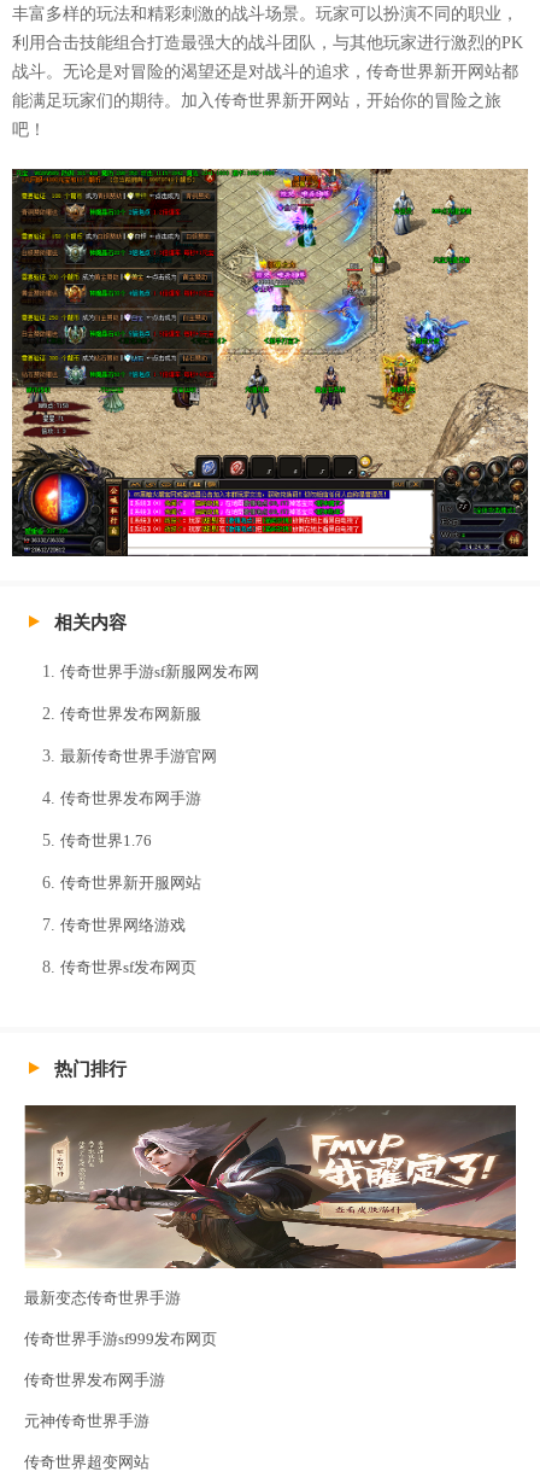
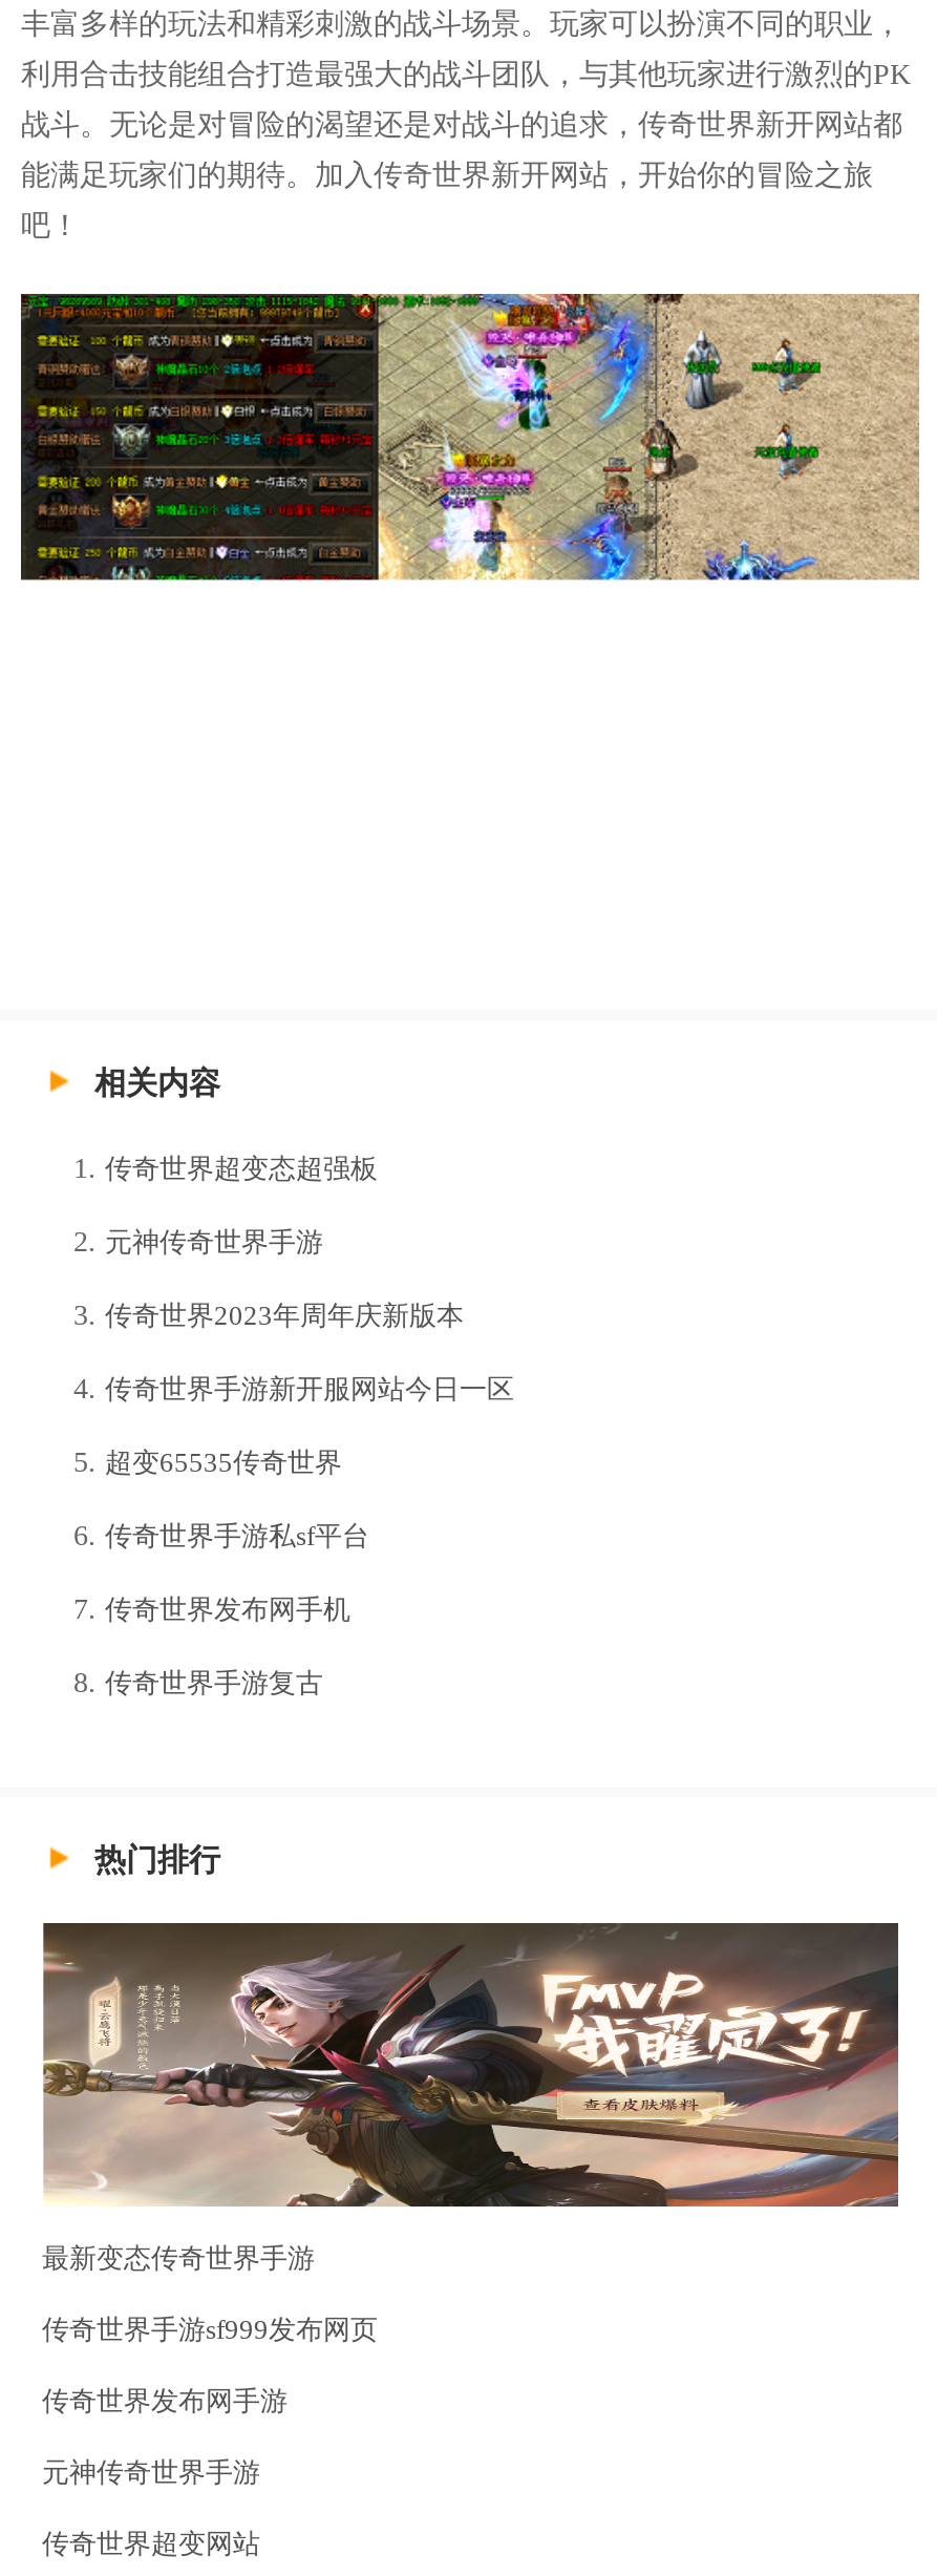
[11,332,529,557] [image] -> none
[60,663,259,681] 传奇世界手游sf新服网发布网 -> [105,1153,378,1185] 传奇世界超变态超强板
[60,705,201,723] 传奇世界发布网新服 -> [105,1227,323,1258] 元神传奇世界手游
[60,747,217,765] 最新传奇世界手游官网 -> [105,1300,464,1332] 传奇世界2023年周年庆新版本
[60,790,201,808] 传奇世界发布网手游 -> [105,1374,514,1405] 传奇世界手游新开服网站今日一区
[60,832,152,850] 传奇世界1.76 -> [105,1447,342,1479] 超变65535传奇世界
[60,874,201,892] 传奇世界新开服网站 -> [105,1521,369,1552] 传奇世界手游私sf平台
[60,916,186,934] 传奇世界网络游戏 -> [105,1594,350,1626] 传奇世界发布网手机
[60,958,196,977] 传奇世界sf发布网页 -> [105,1668,323,1699] 传奇世界手游复古

